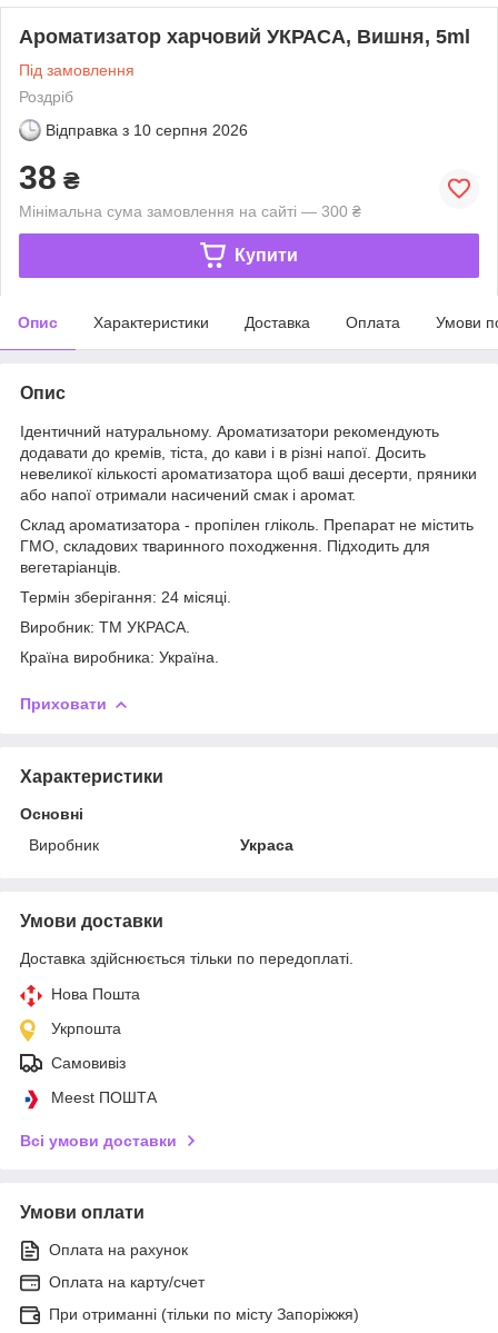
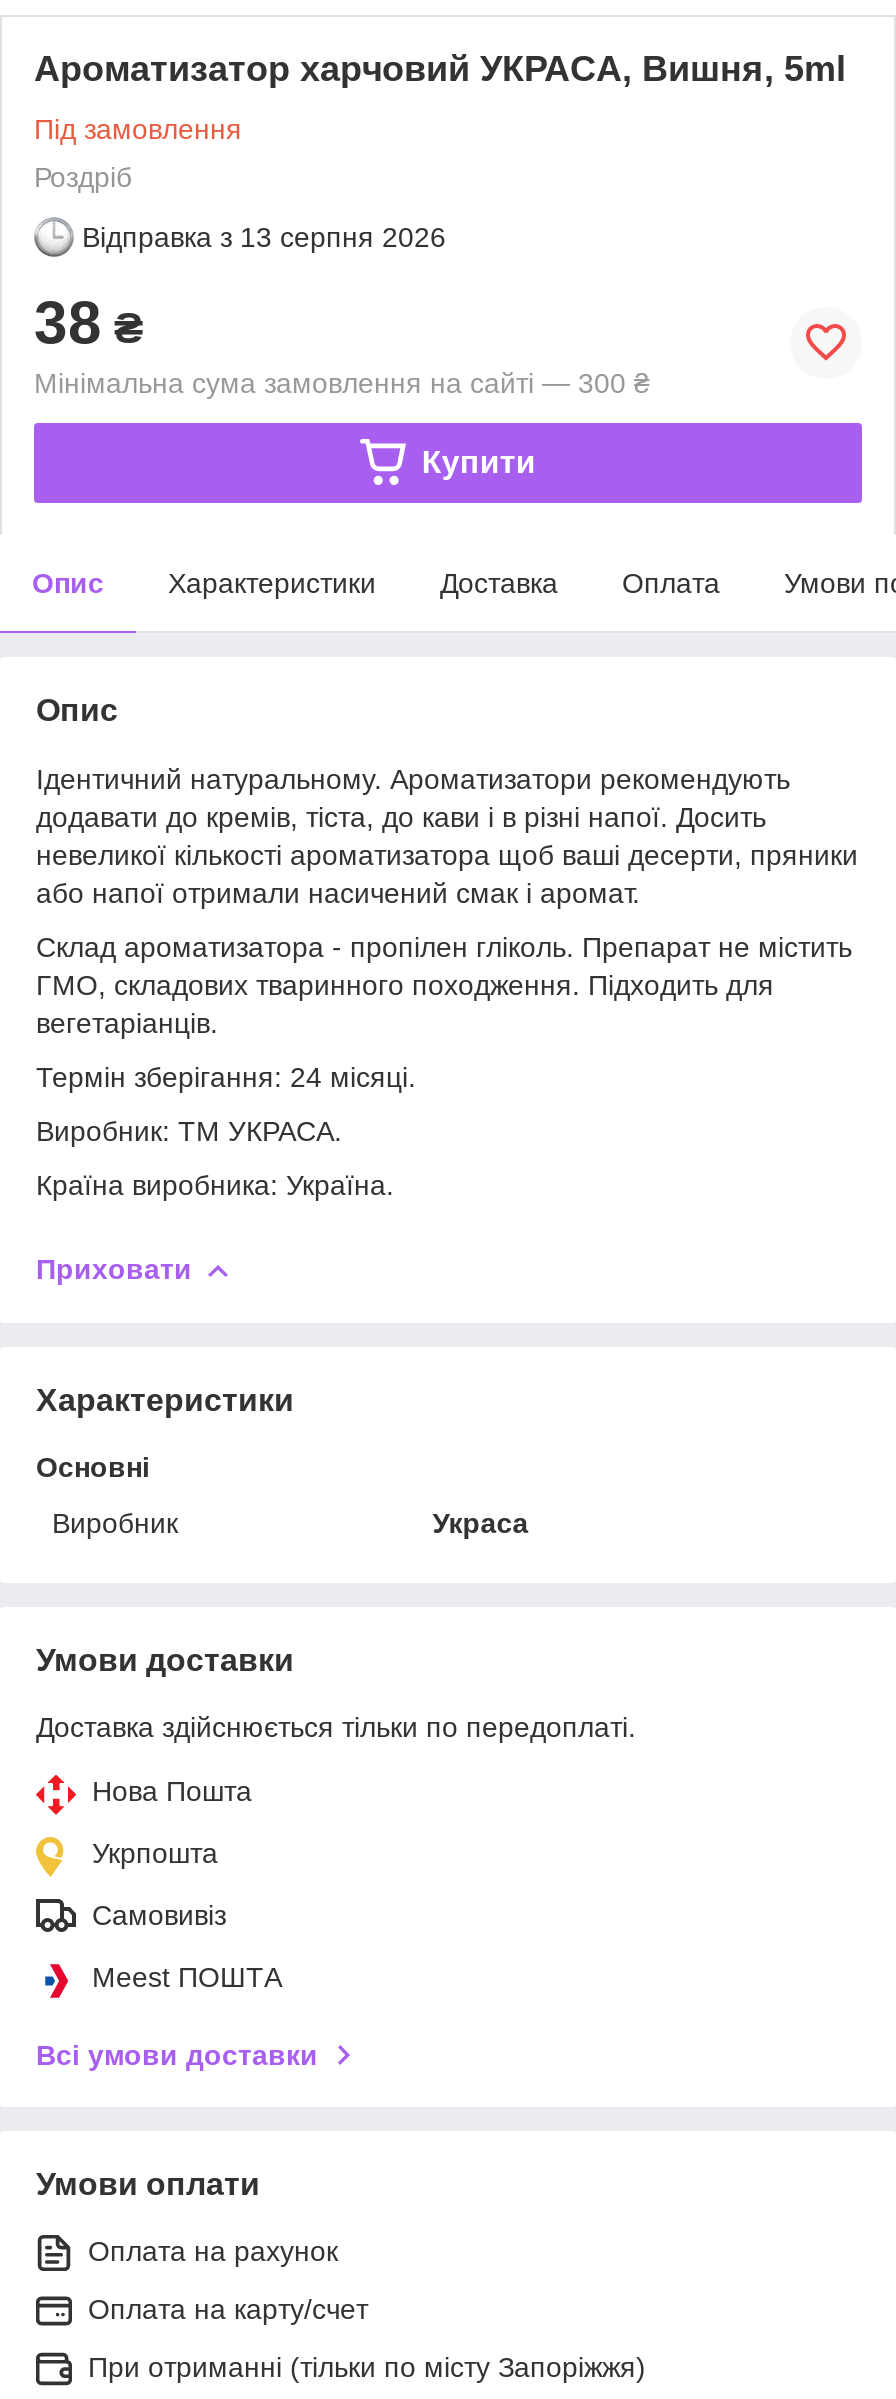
[46,121,248,139] Відправка з 10 серпня 2026 -> [82,221,446,253] Відправка з 13 серпня 2026

